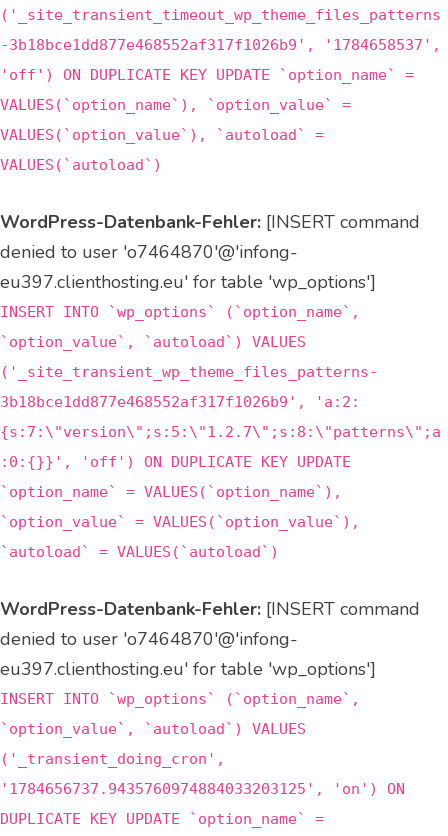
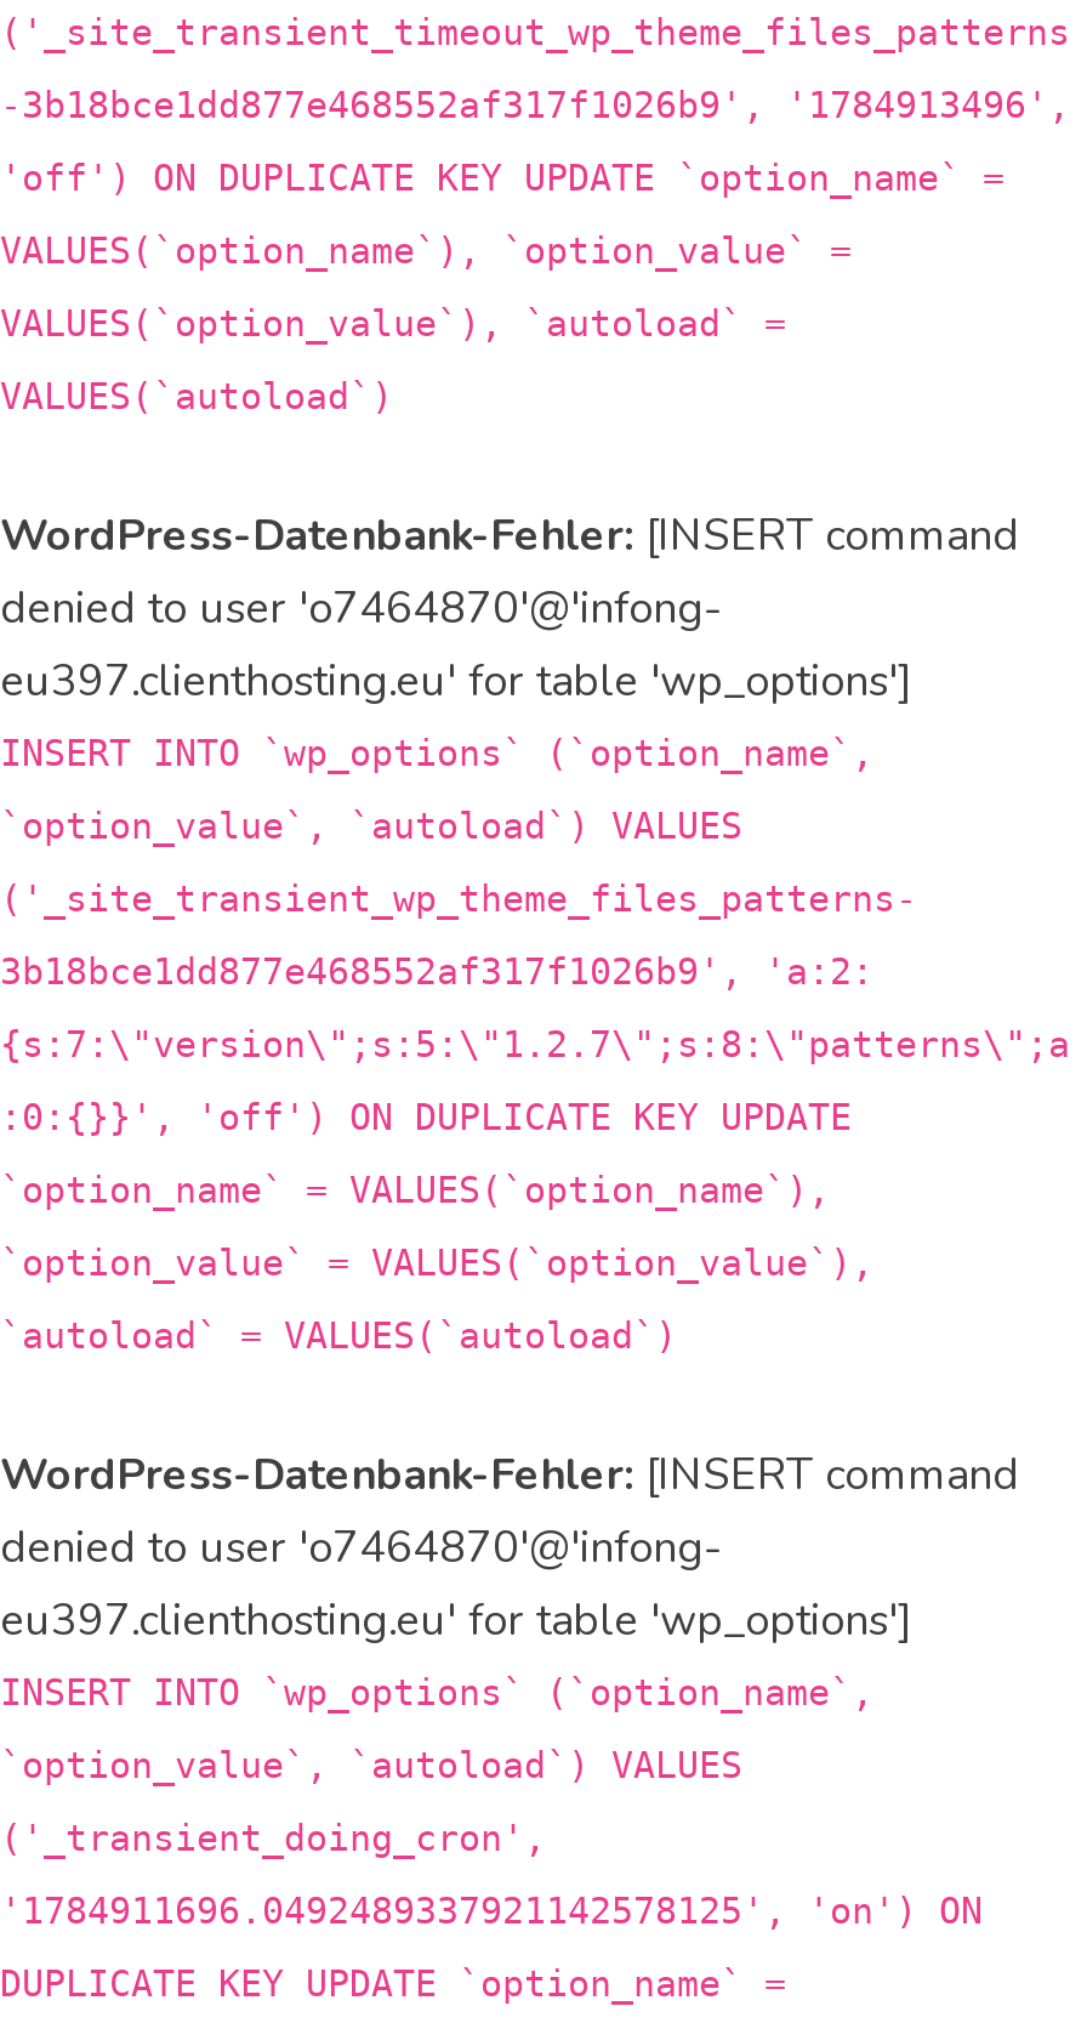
[0,36,441,54] -3b18bce1dd877e468552af317f1026b9', '1784658537', -> [0,84,1070,127] -3b18bce1dd877e468552af317f1026b9', '1784913496',
[0,780,405,798] '1784656737.9435760974884033203125', 'on') ON -> [0,1890,983,1933] '1784911696.0492489337921142578125', 'on') ON

